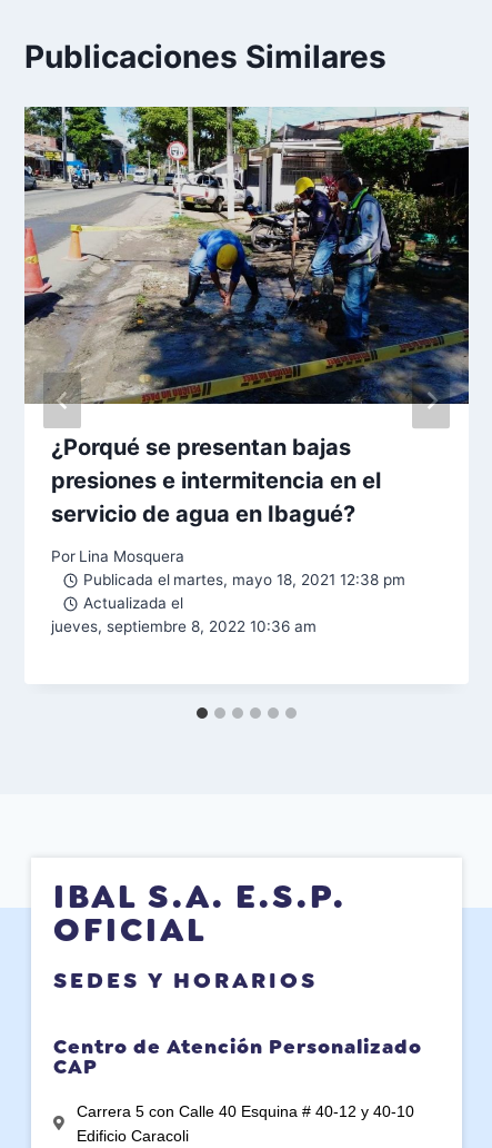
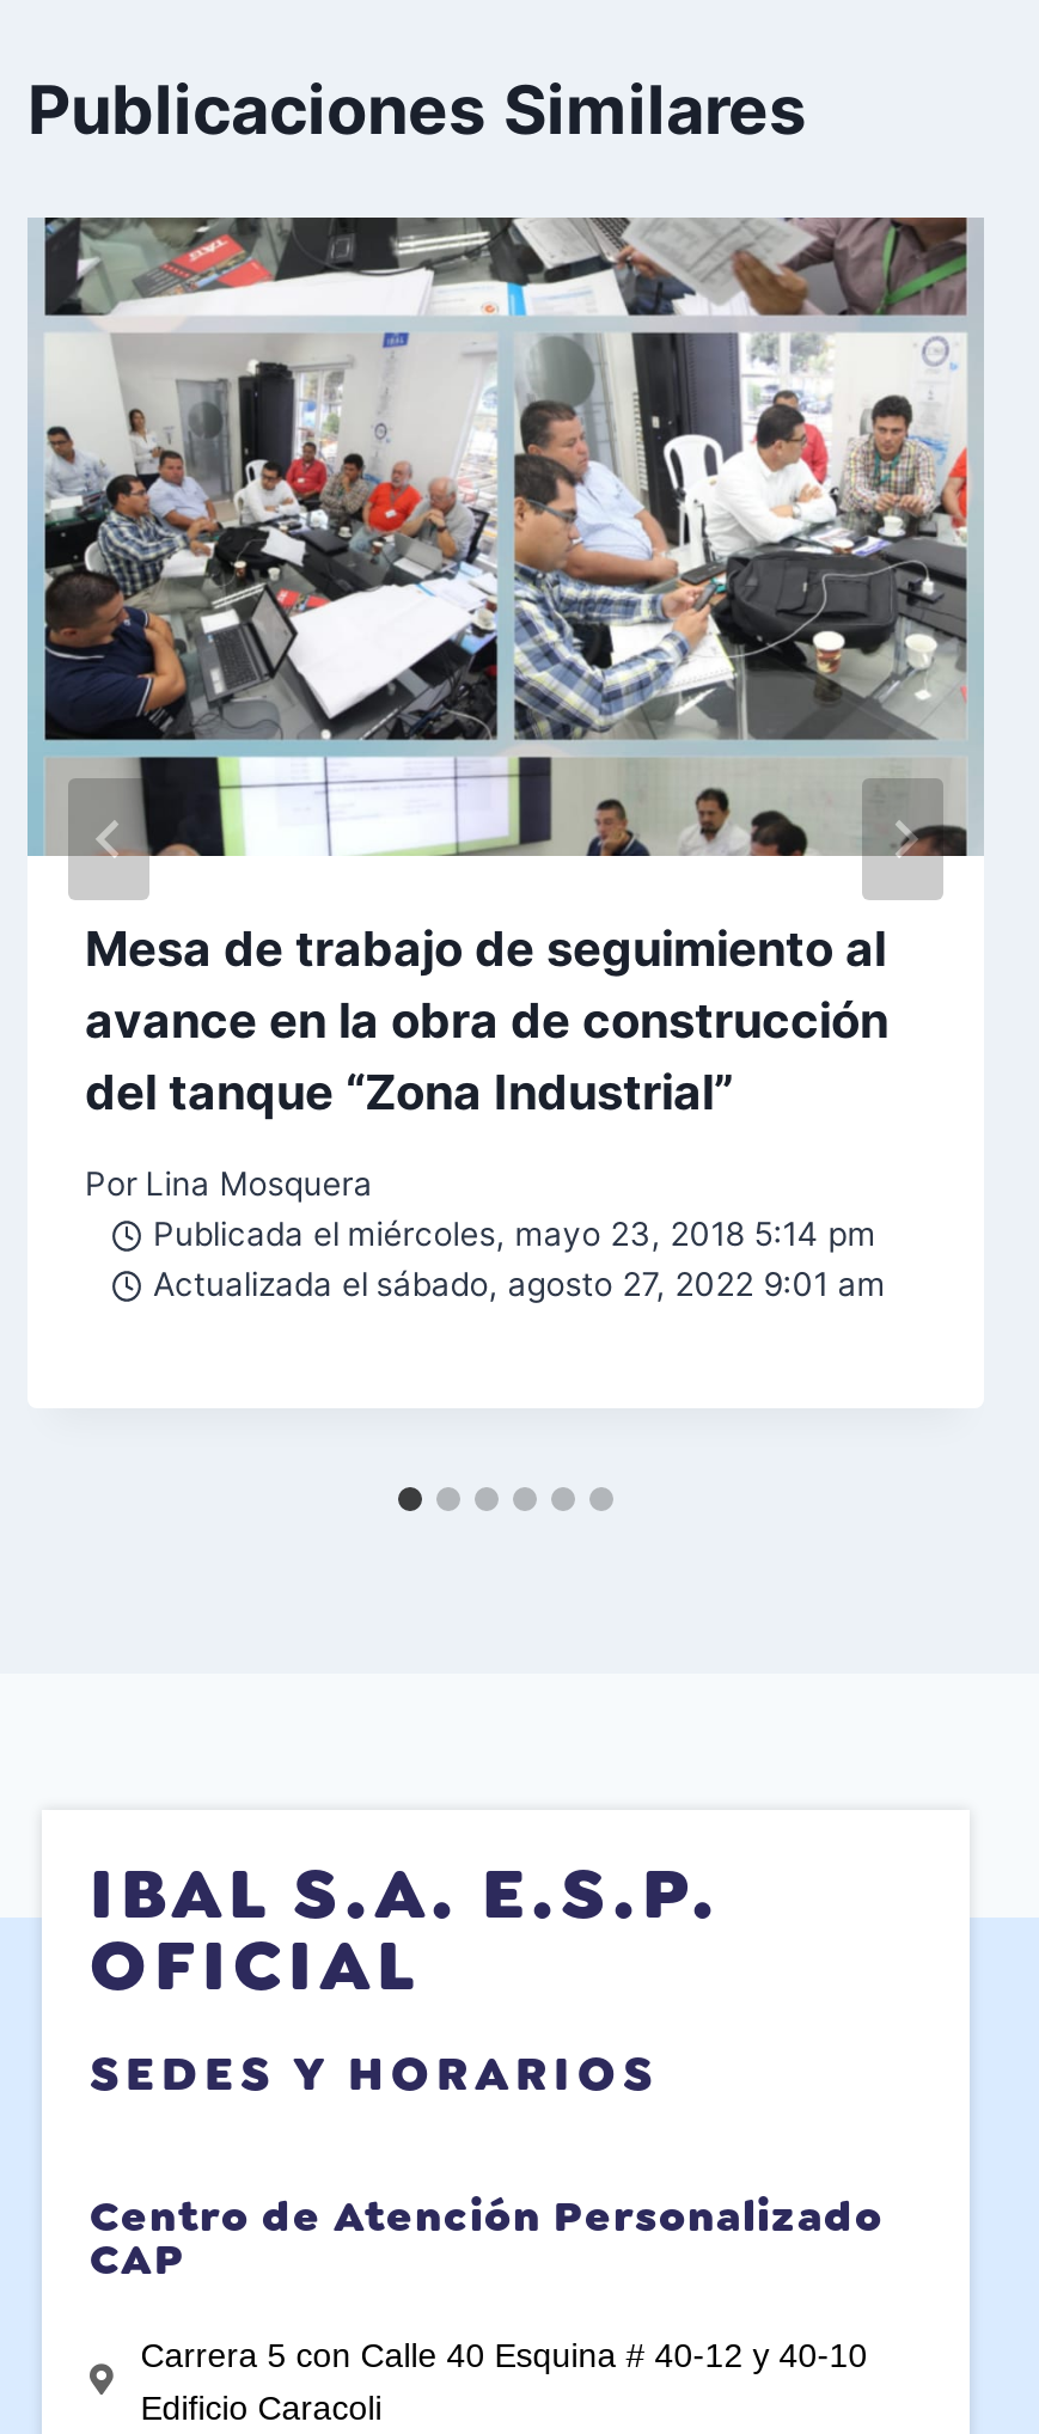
[23,106,470,527] [image] | ¿Porqué se presentan bajas | presiones e intermitencia en el | servicio de agua en Ibagué? -> [27,215,984,1121] [image] | Mesa de trabajo de seguimiento al | avance en la obra de construcción | del tanque “Zona Industrial”
[51,571,405,636] Publicada el martes, mayo 18, 2021 12:38 pm | Actualizada el | jueves, septiembre 8, 2022 10:36 am -> [153,1215,885,1304] Publicada el miércoles, mayo 23, 2018 5:14 pm | Actualizada el sábado, agosto 27, 2022 9:01 am

